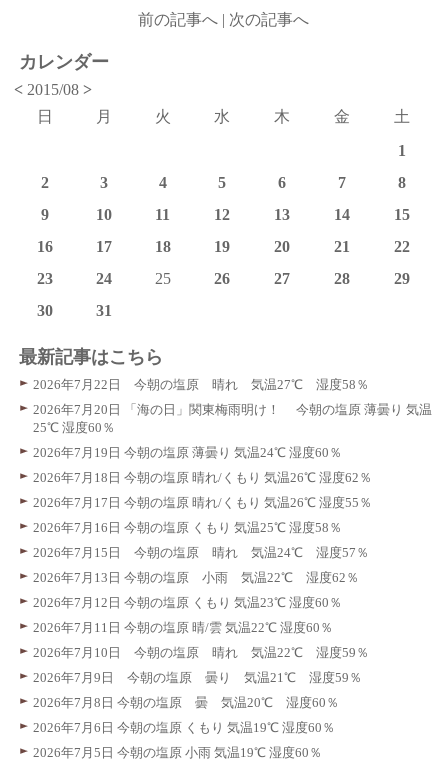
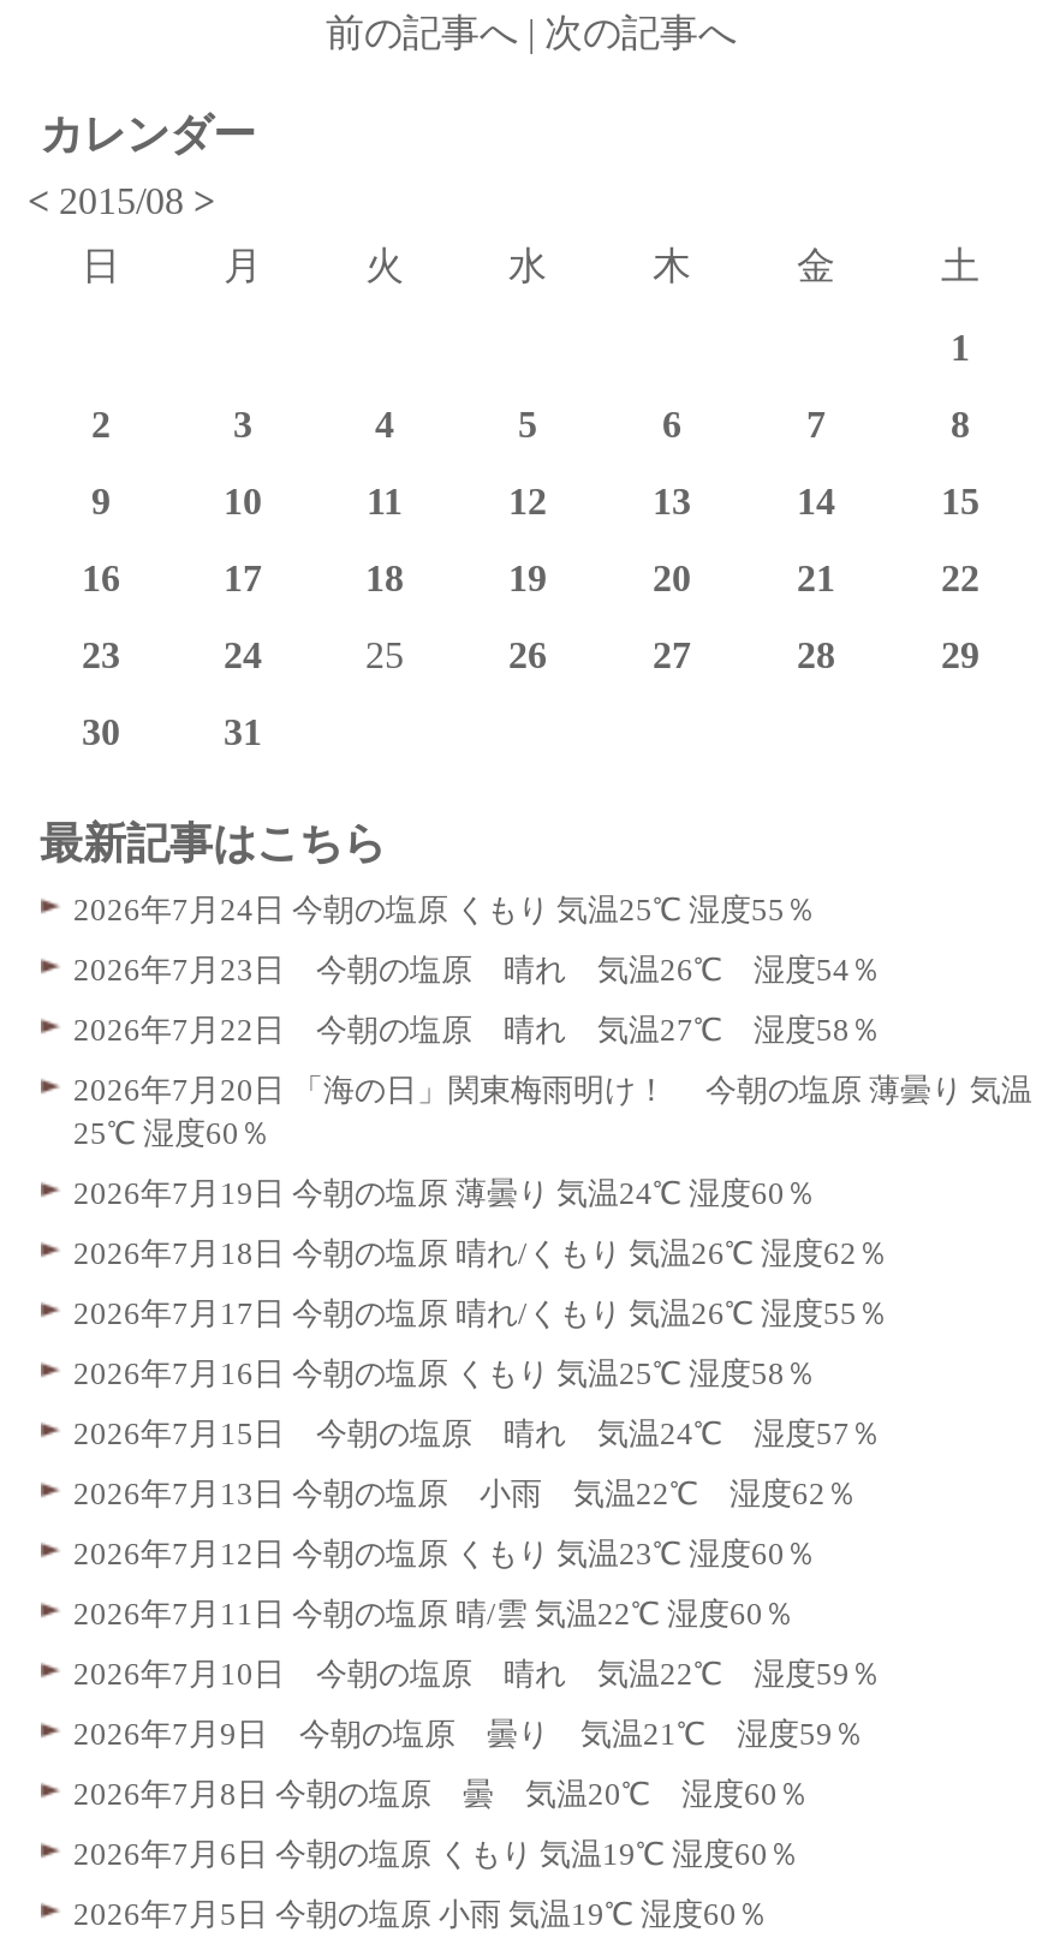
none -> [73,891,881,987] 2026年7月24日 今朝の塩原 くもり 気温25℃ 湿度55％ | 2026年7月23日 今朝の塩原 晴れ 気温26℃ 湿度54％

